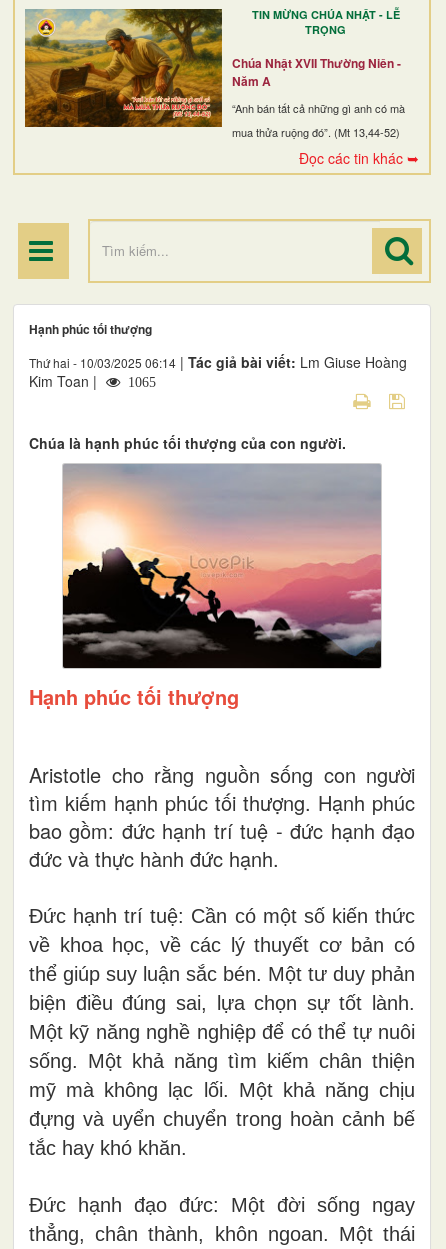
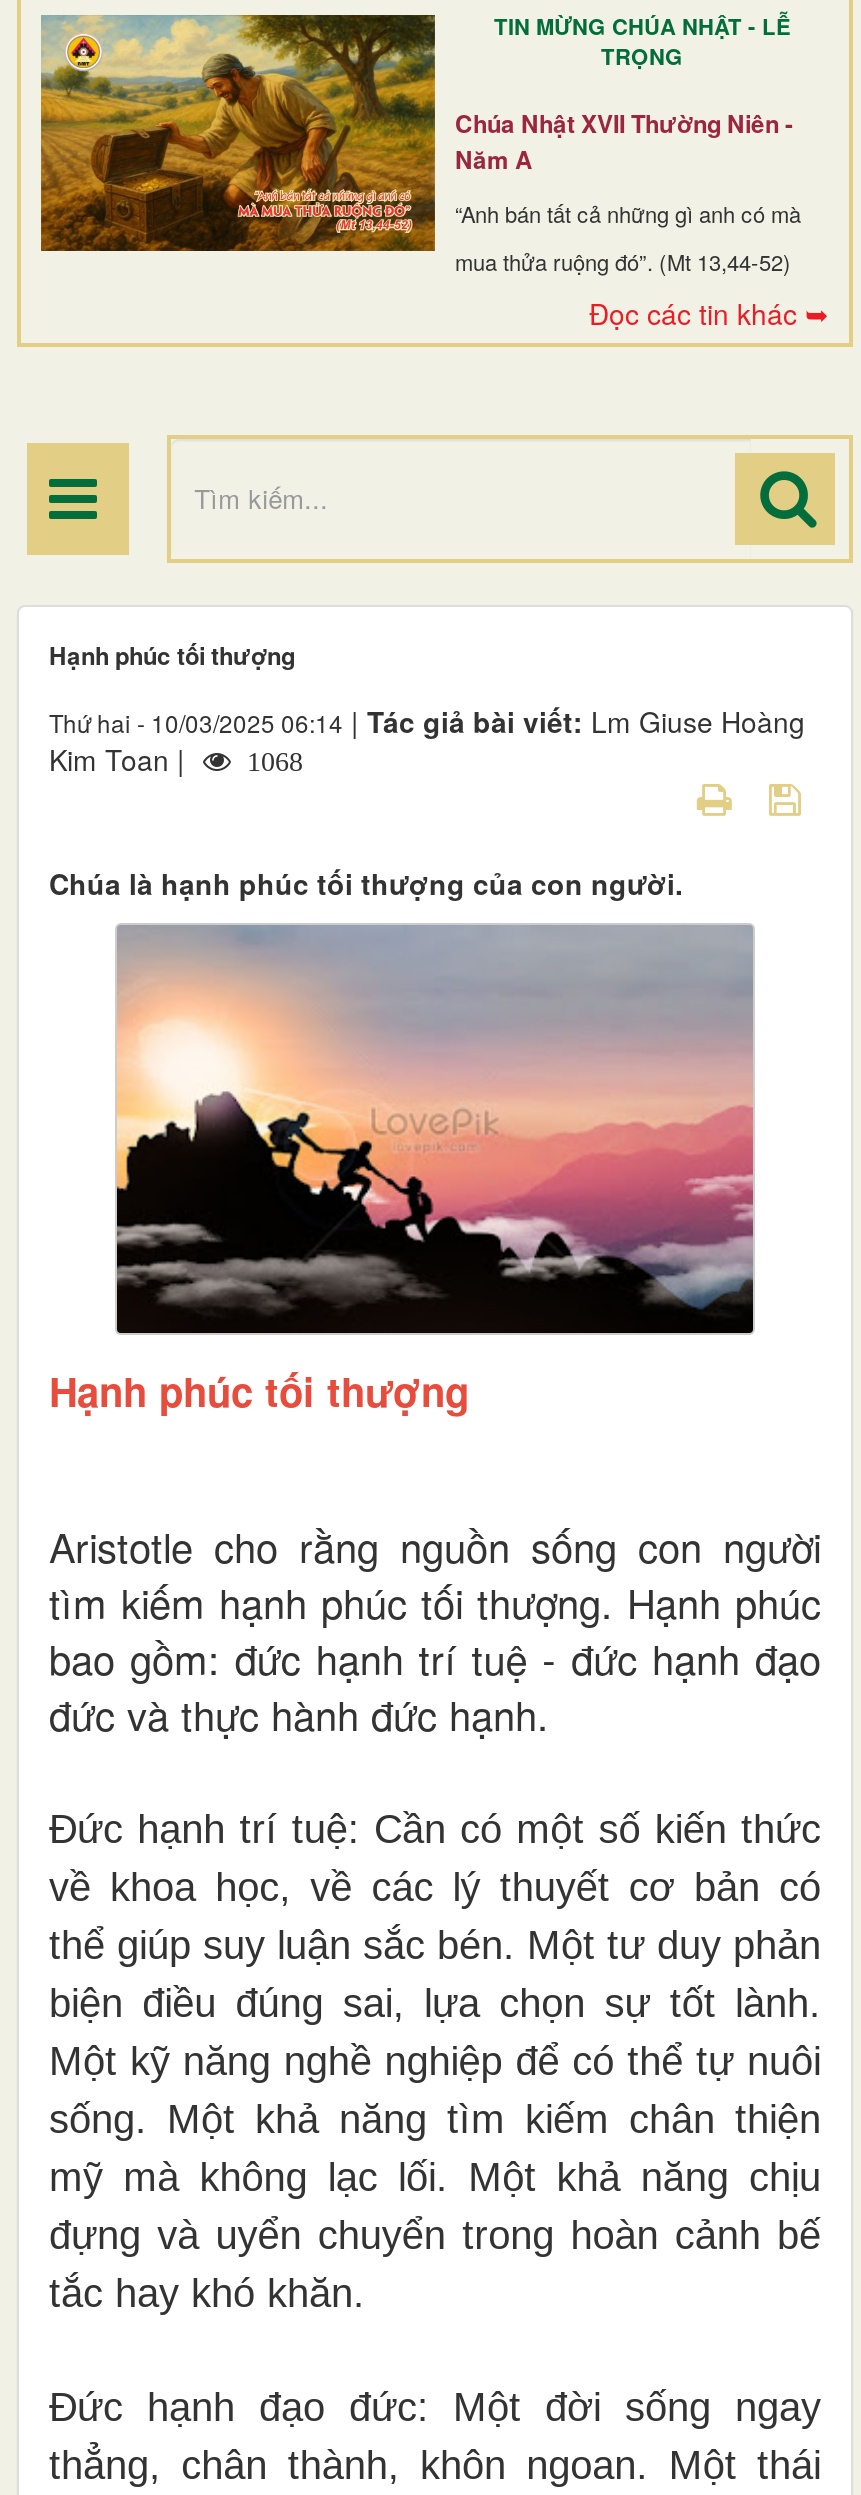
[120,374,156,388] 1065 -> [231,746,303,774] 1068

